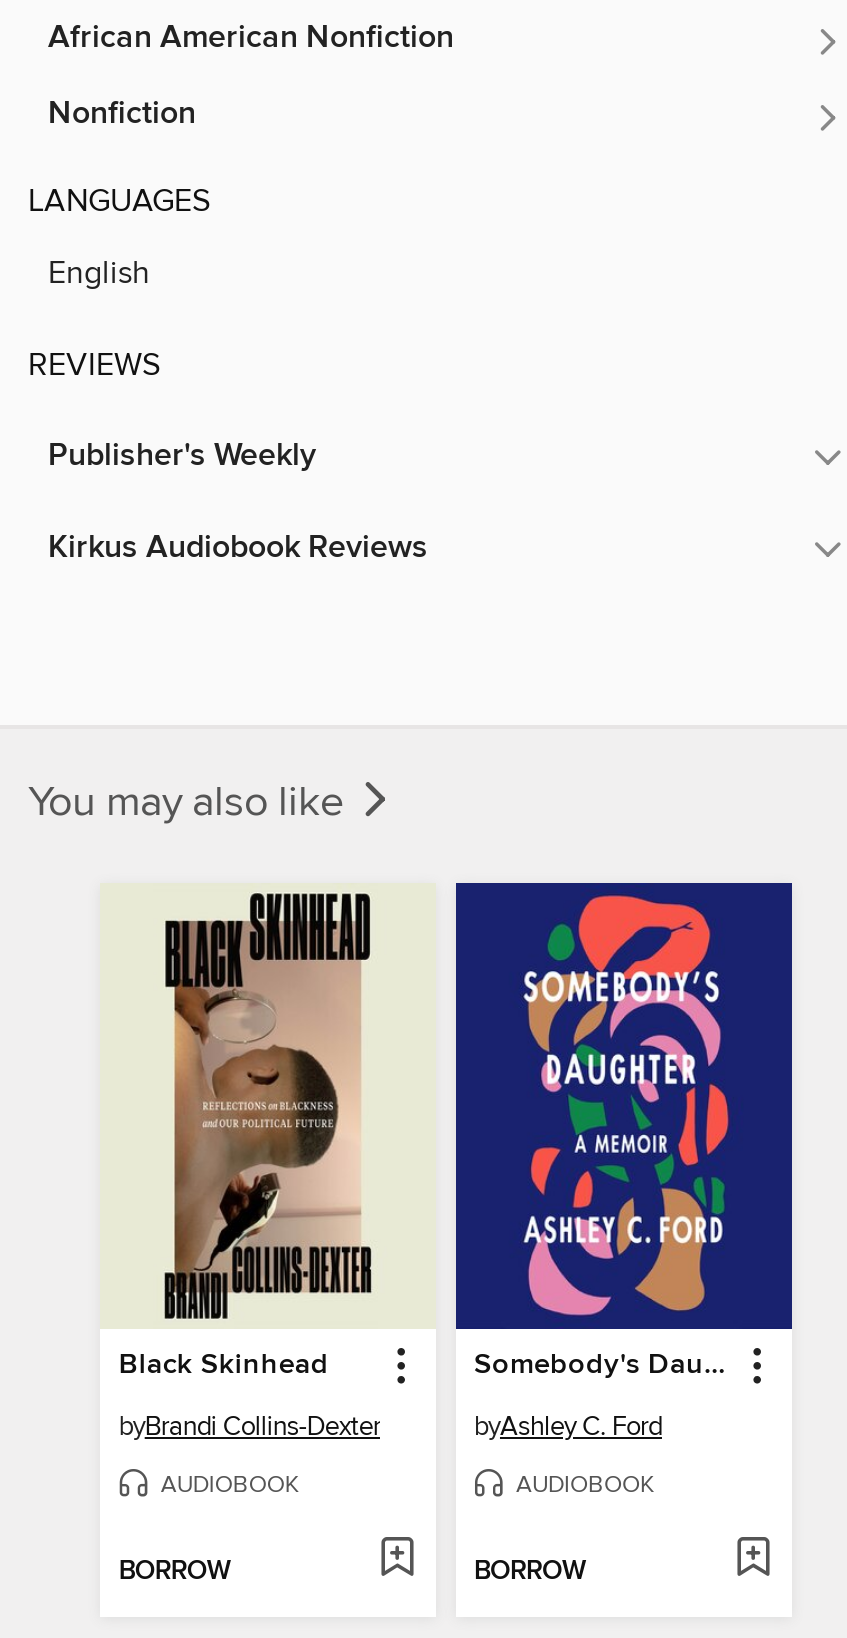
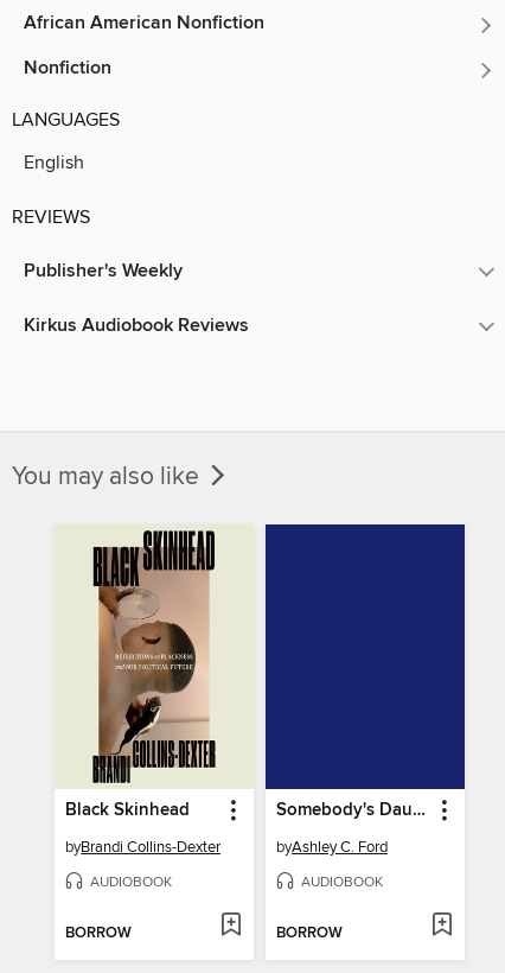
[522,893,730,1317] [image] -> none

